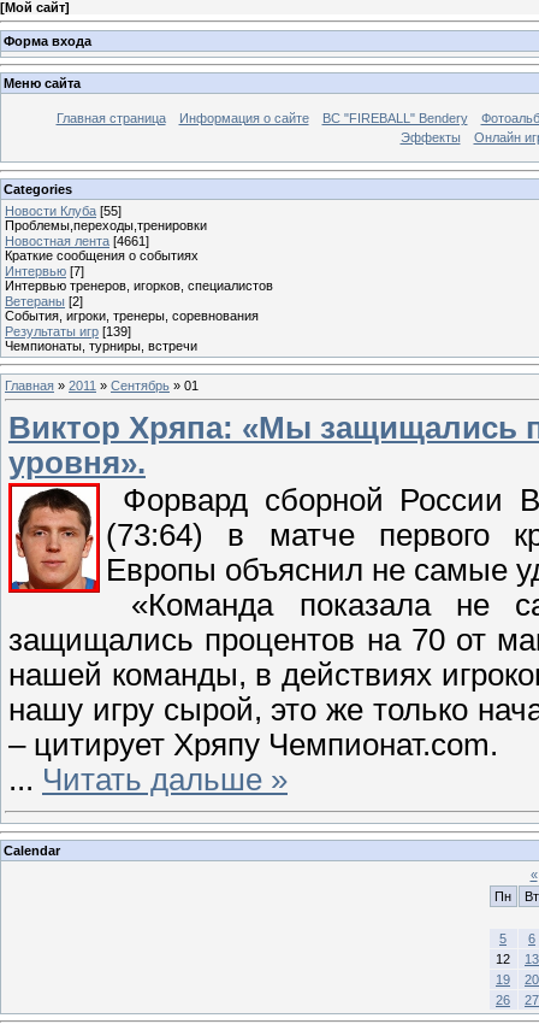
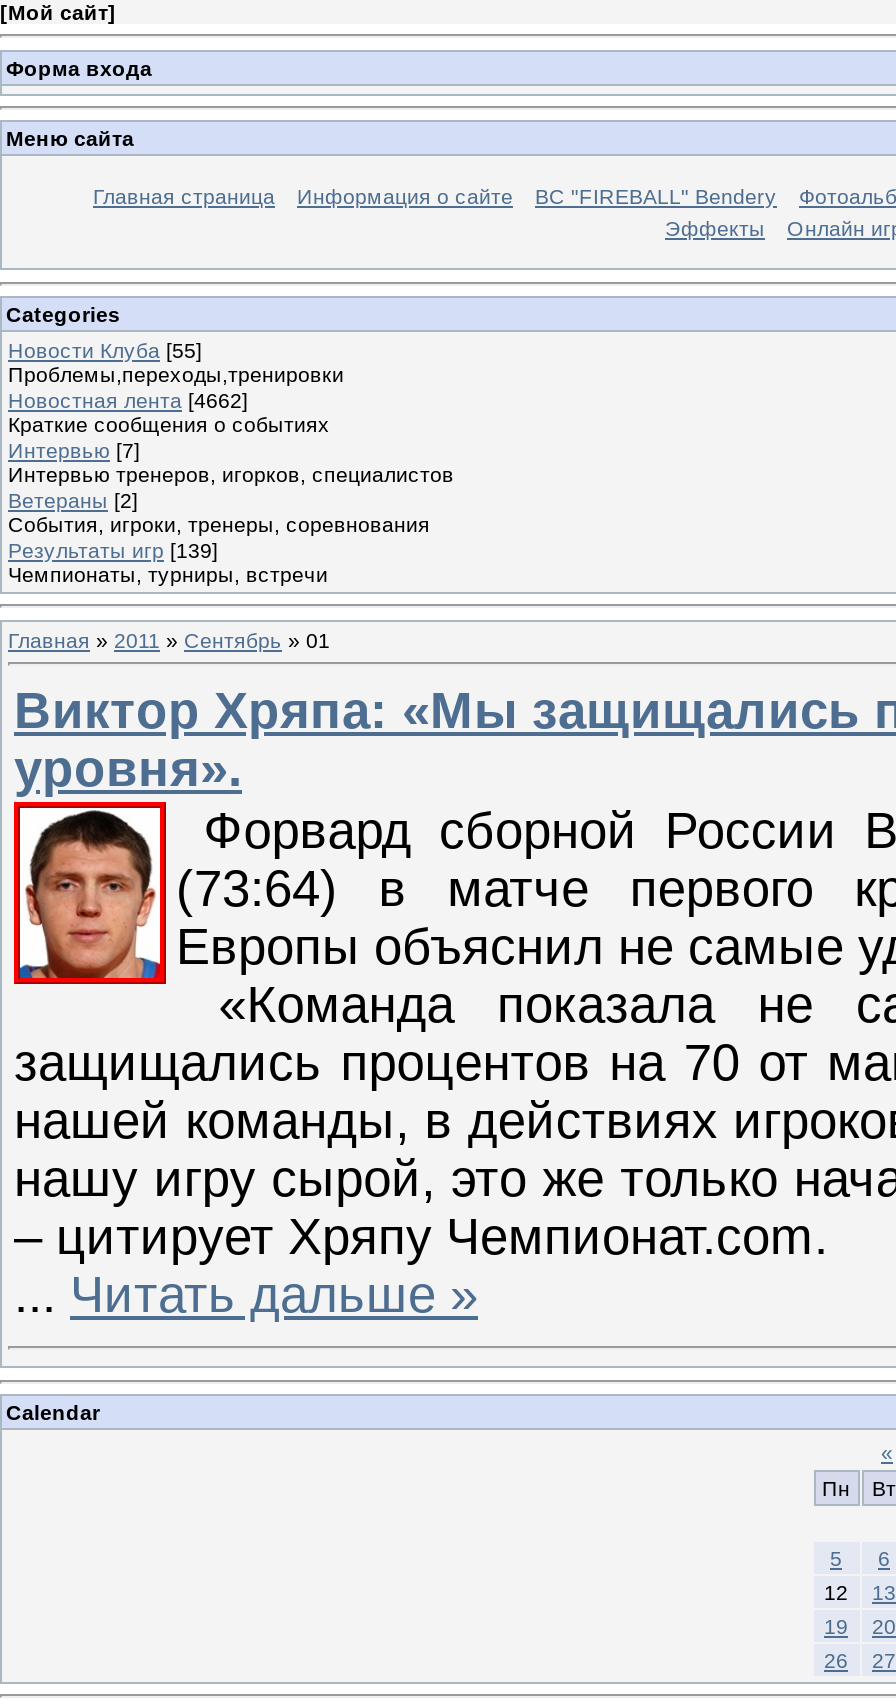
[5,234,149,248] Новостная лента [4661] -> [8,388,248,412] Новостная лента [4662]

